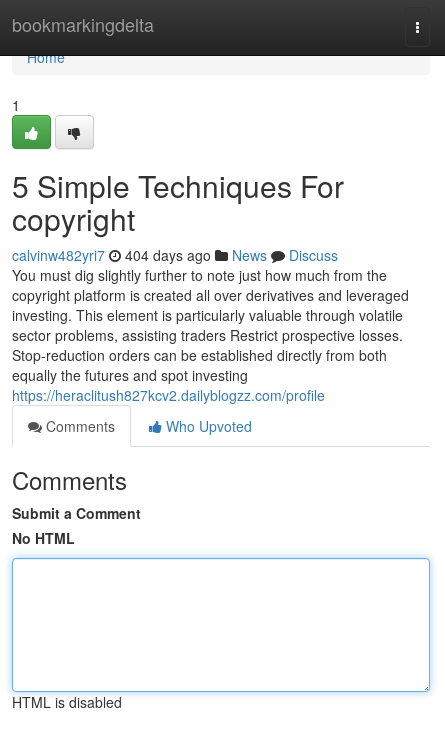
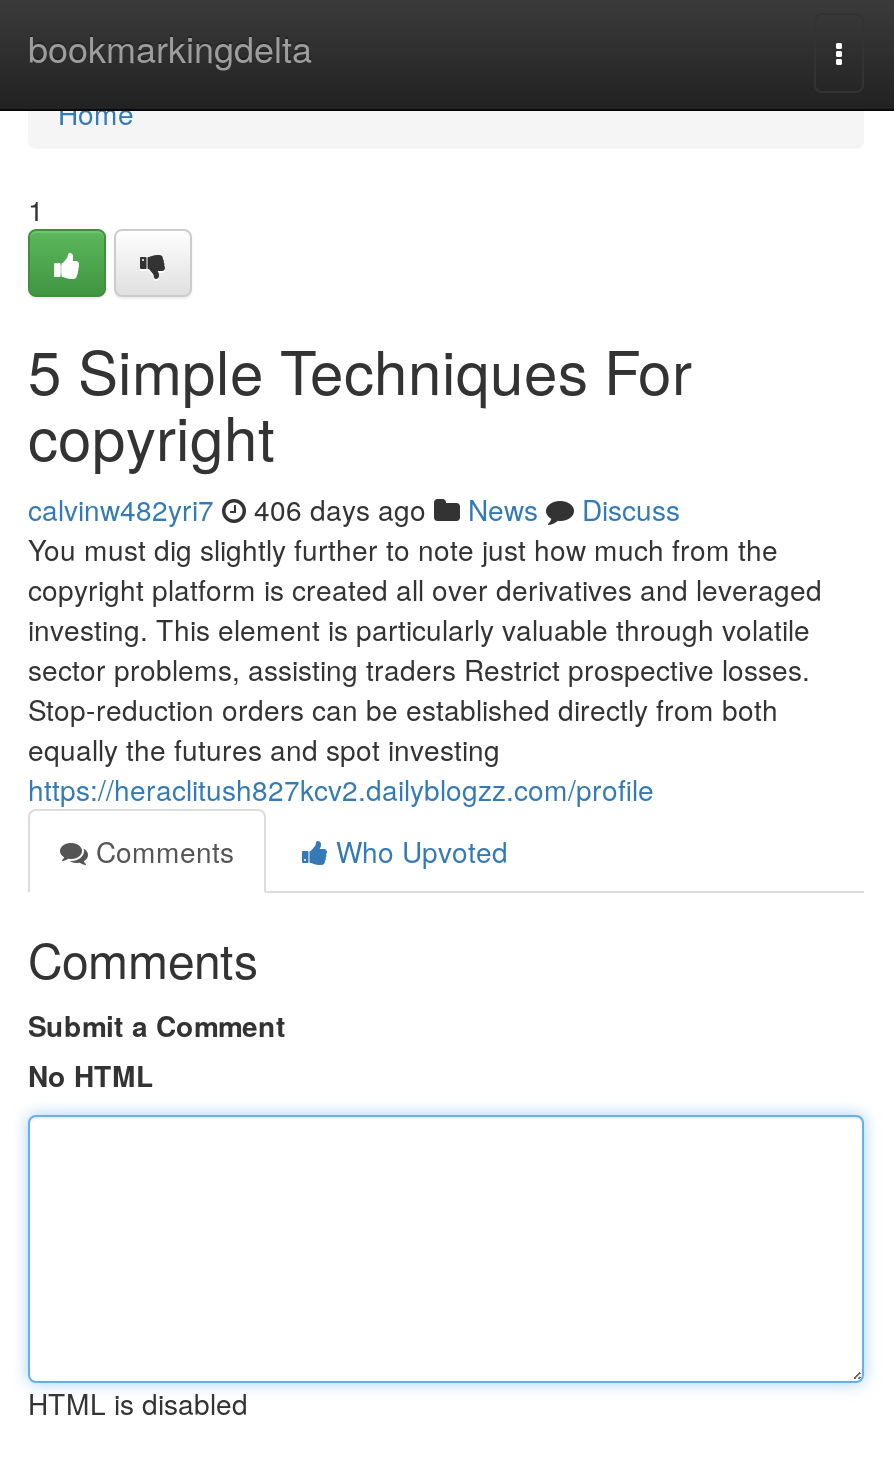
[12,245,338,265] calvinw482yri7 404 days ago News Discuss -> [28,489,680,529] calvinw482yri7 406 days ago News Discuss

